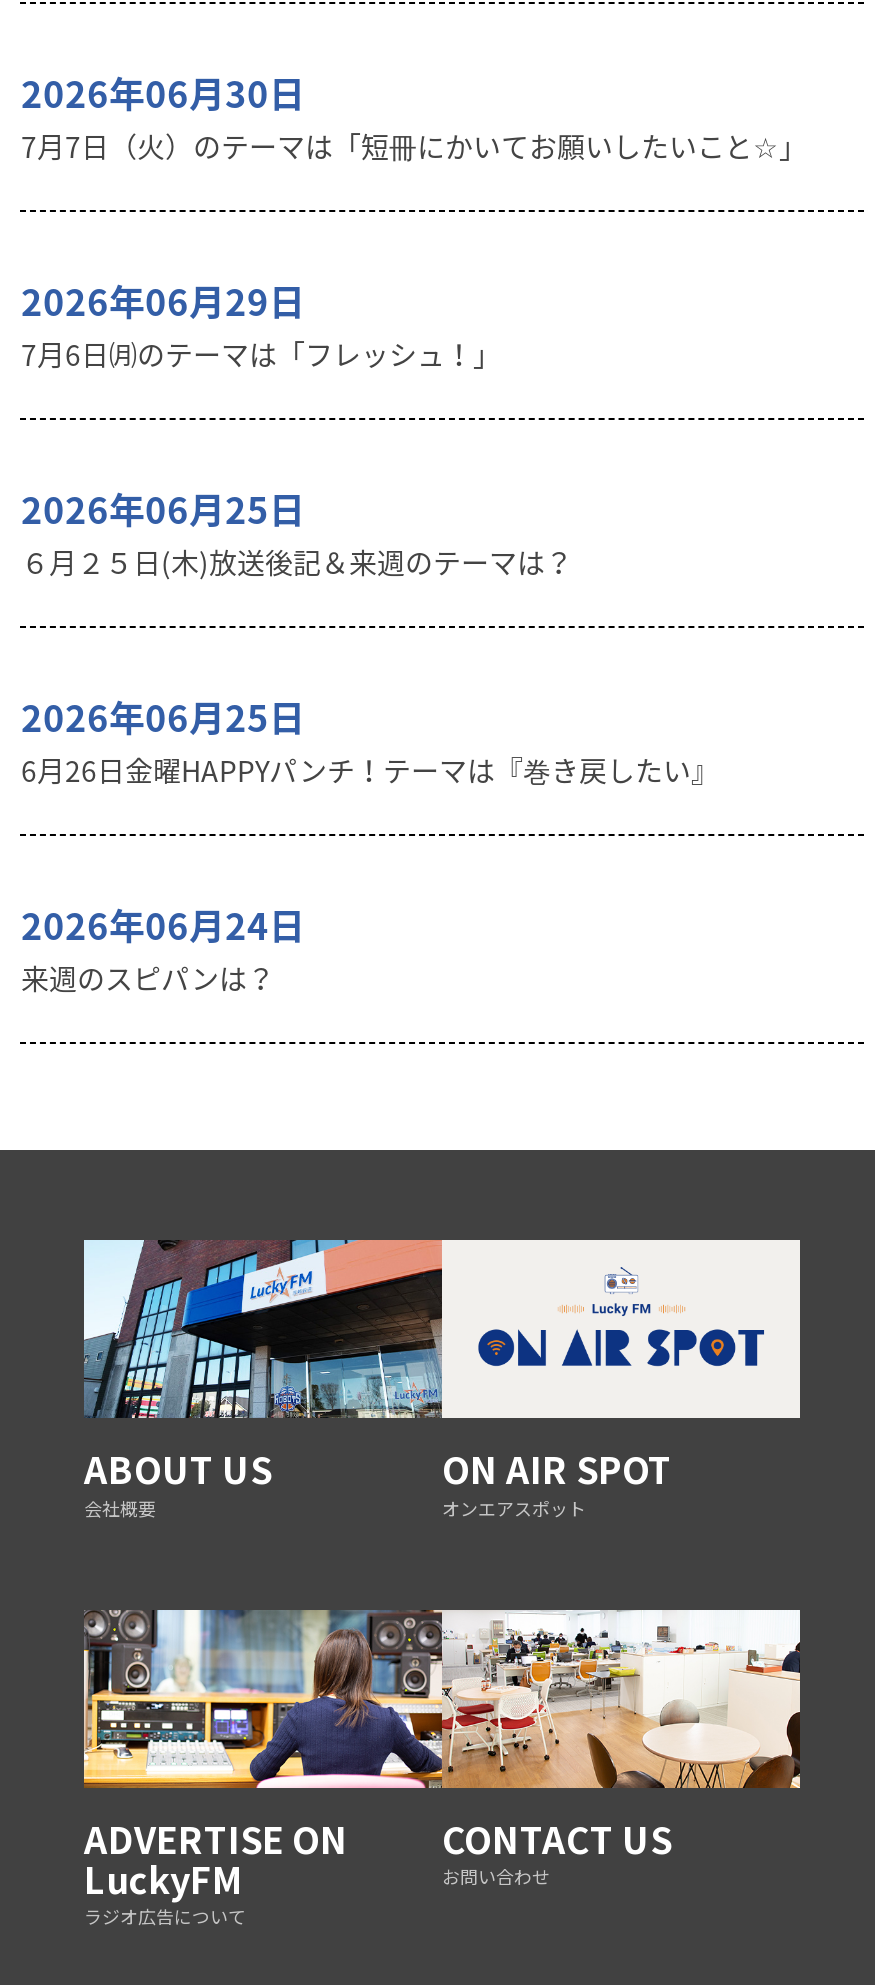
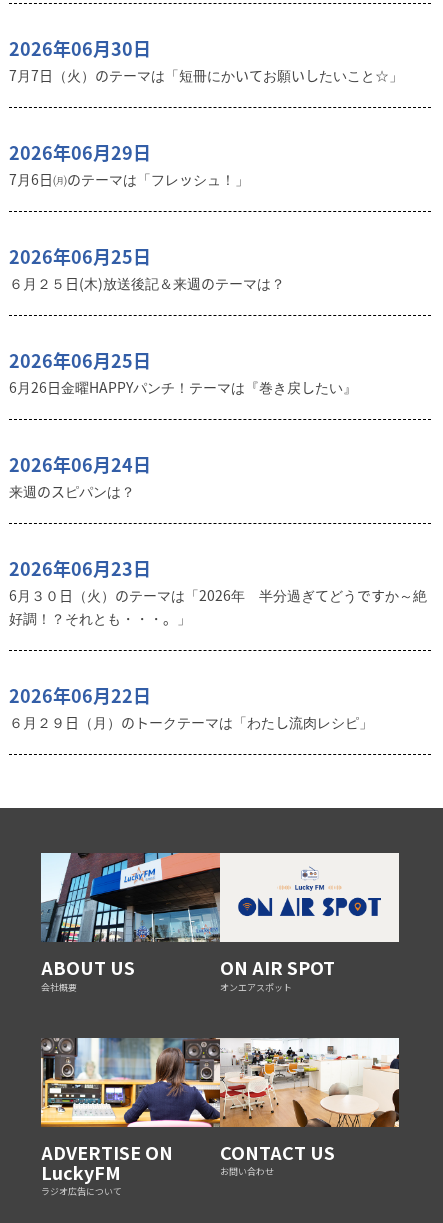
none -> [9,555,427,732] 2026年06月23日 | 6月３０日（火）のテーマは「2026年 半分過ぎてどうですか～絶 | 好調！？それとも・・・。」 | 2026年06月22日 | ６月２９日（月）のトークテーマは「わたし流肉レシピ」

